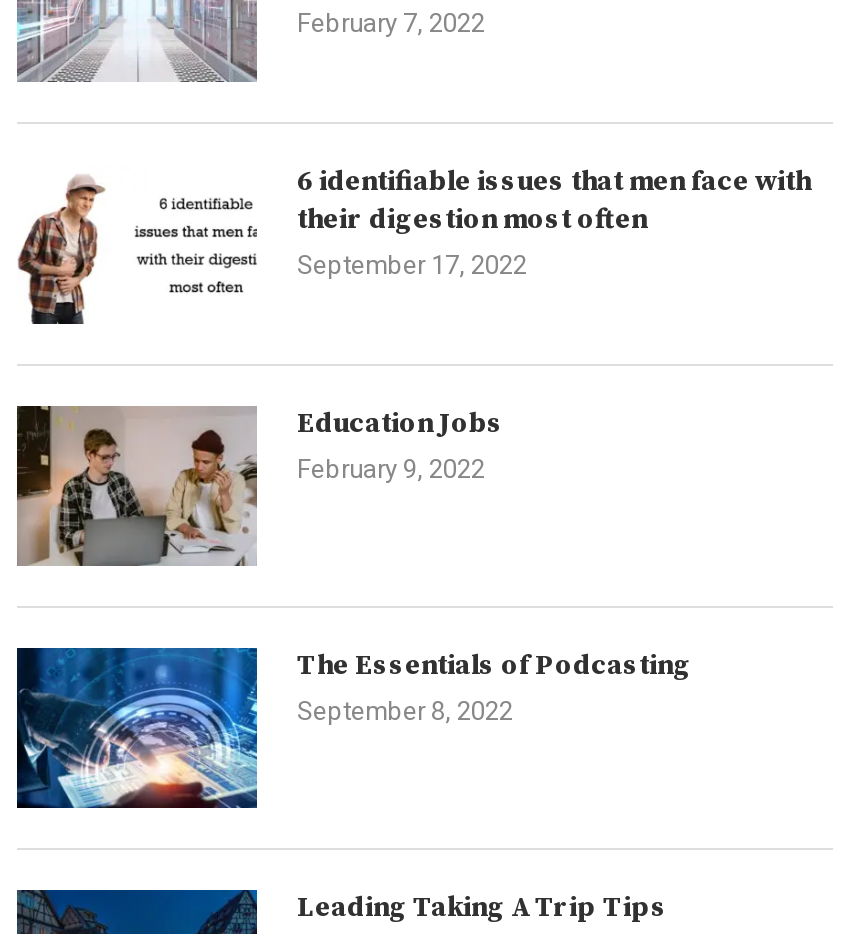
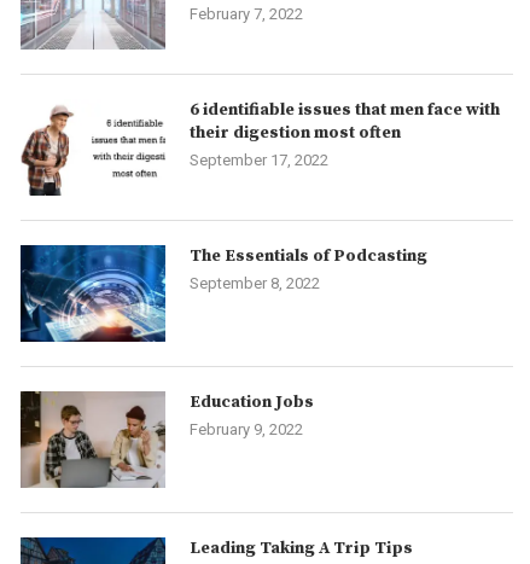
moved [17,404,503,568] -> [21,390,314,489]: [image] | Education Jobs | February 9, 2022
moved [15,646,691,812] -> [19,244,427,344]: [image] | The Essentials of Podcasting | September 8, 2022

